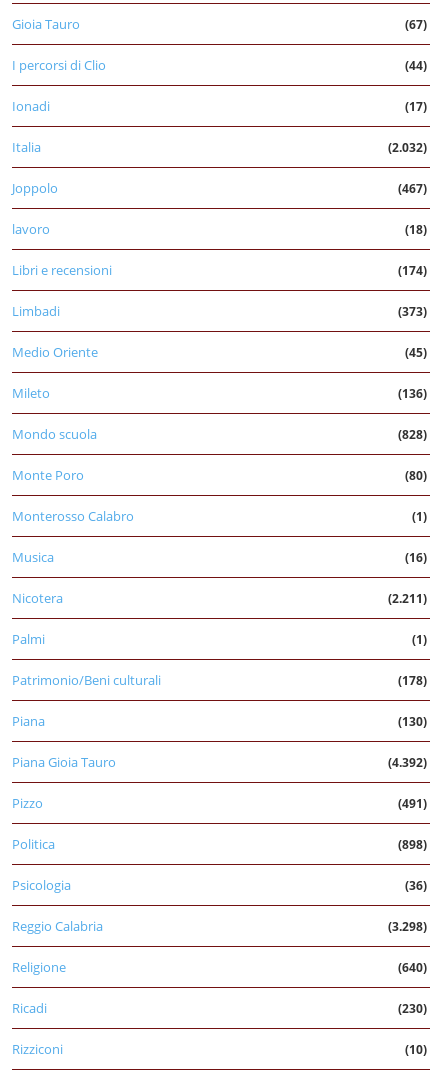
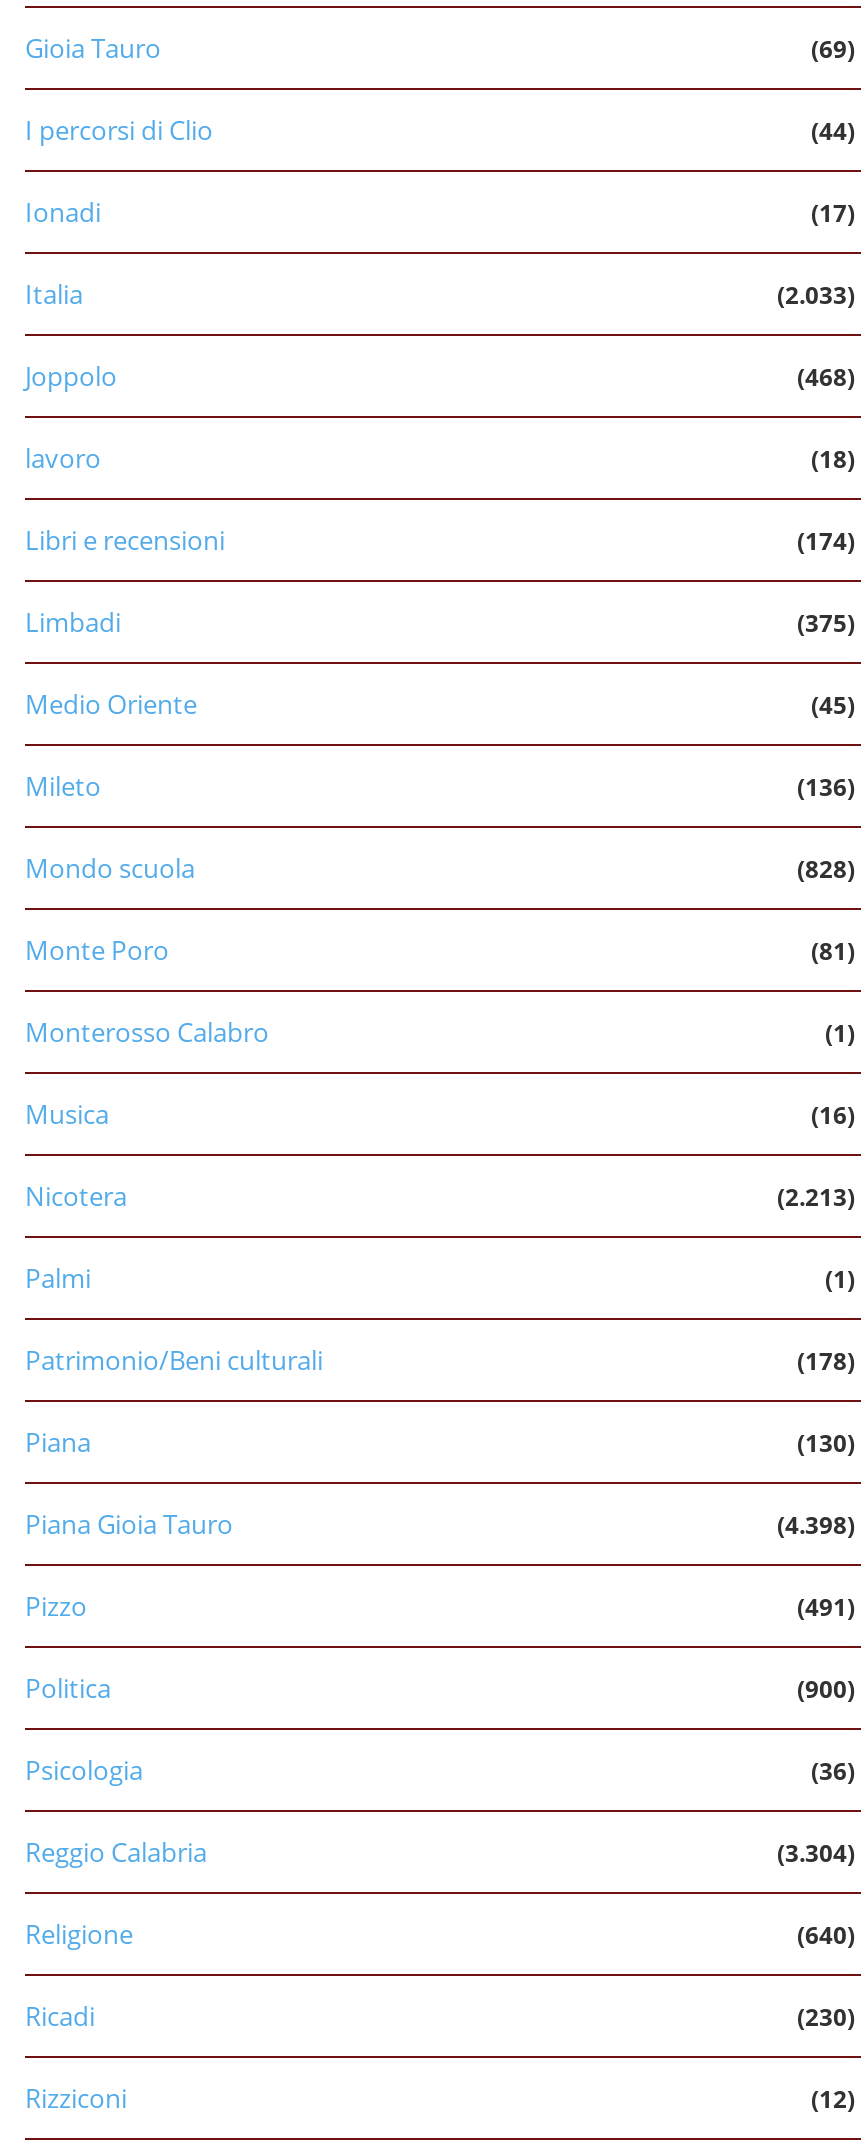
[405,16,427,33] (67) -> [811,33,855,67] (69)
[388,139,427,156] (2.032) -> [777,279,855,313] (2.033)
[398,180,427,197] (467) -> [797,361,855,395] (468)
[398,303,427,320] (373) -> [797,607,855,641] (375)
[405,467,427,484] (80) -> [811,935,855,969] (81)
[388,590,427,607] (2.211) -> [777,1181,855,1215] (2.213)
[388,754,427,771] (4.392) -> [777,1509,855,1543] (4.398)
[398,836,427,853] (898) -> [797,1673,855,1707] (900)
[388,918,427,935] (3.298) -> [777,1837,855,1871] (3.304)
[405,1041,427,1058] (10) -> [811,2083,855,2117] (12)

